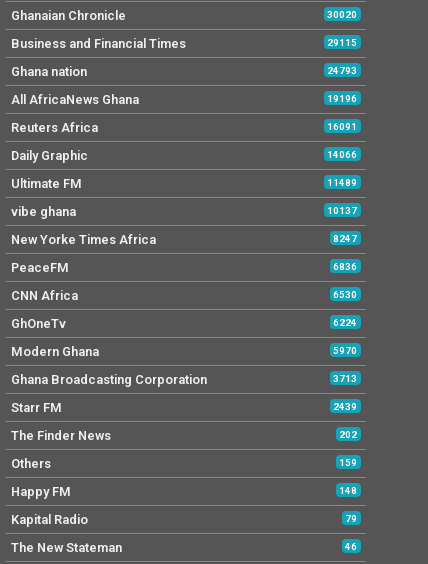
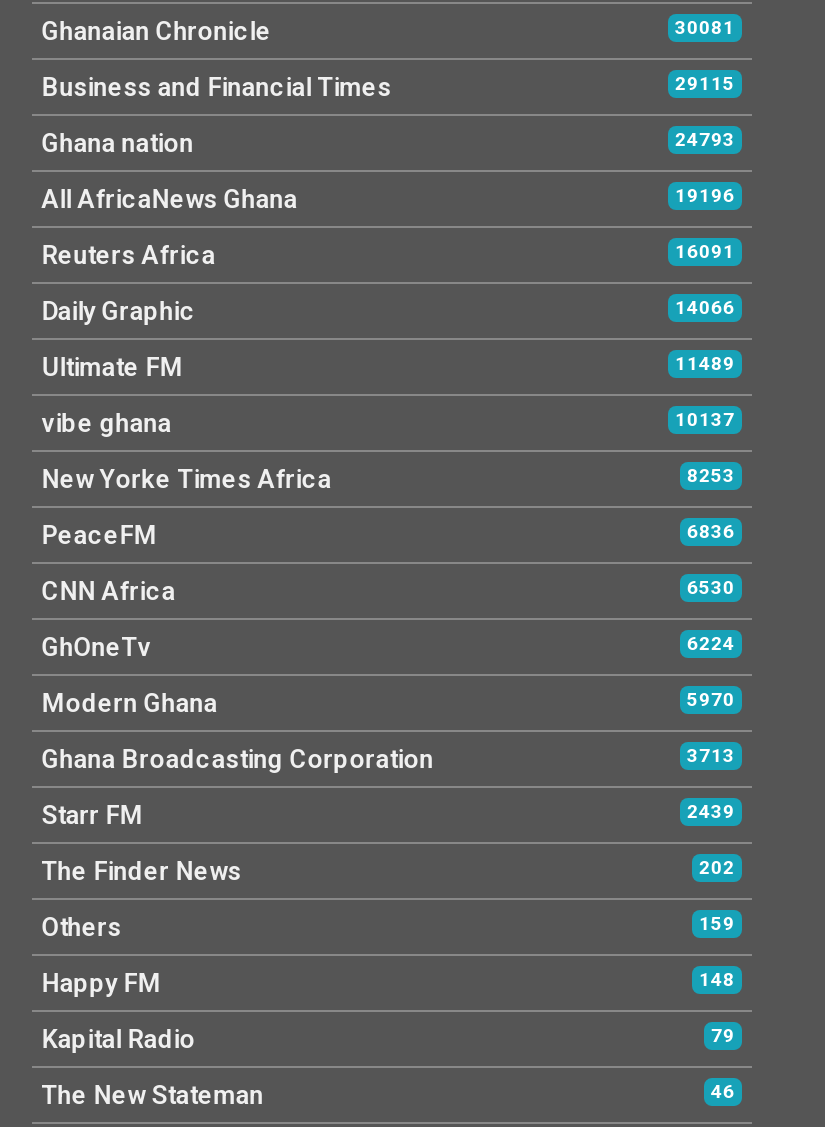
[327,9,357,20] 30020 -> [675,16,735,38] 30081
[333,233,357,244] 8247 -> [687,464,735,486] 8253

